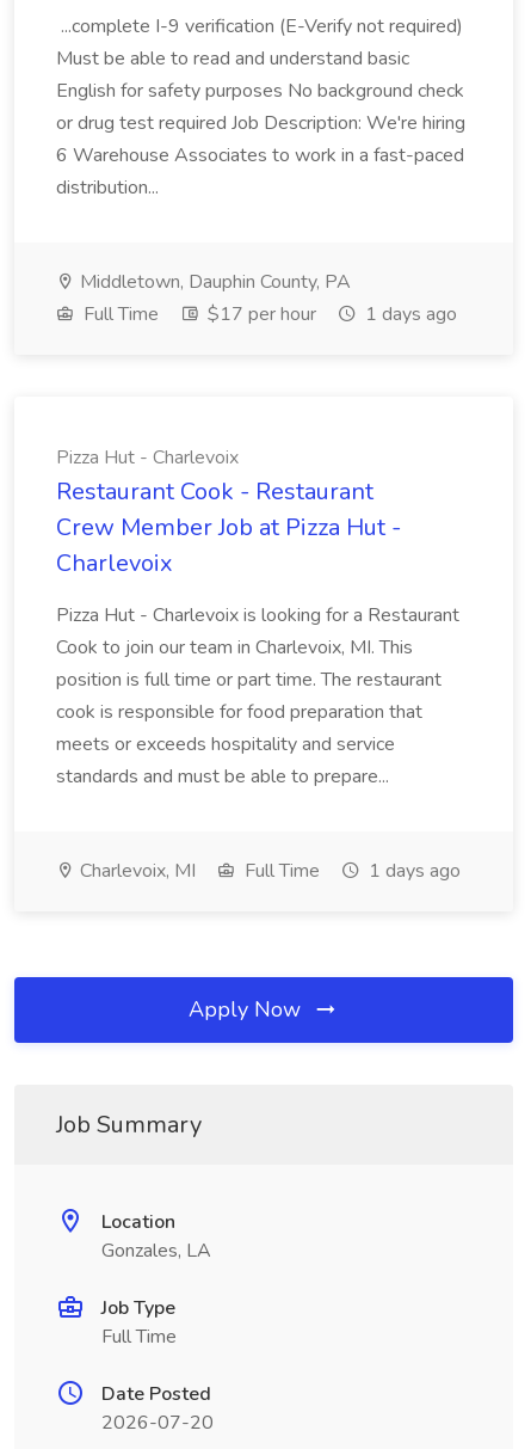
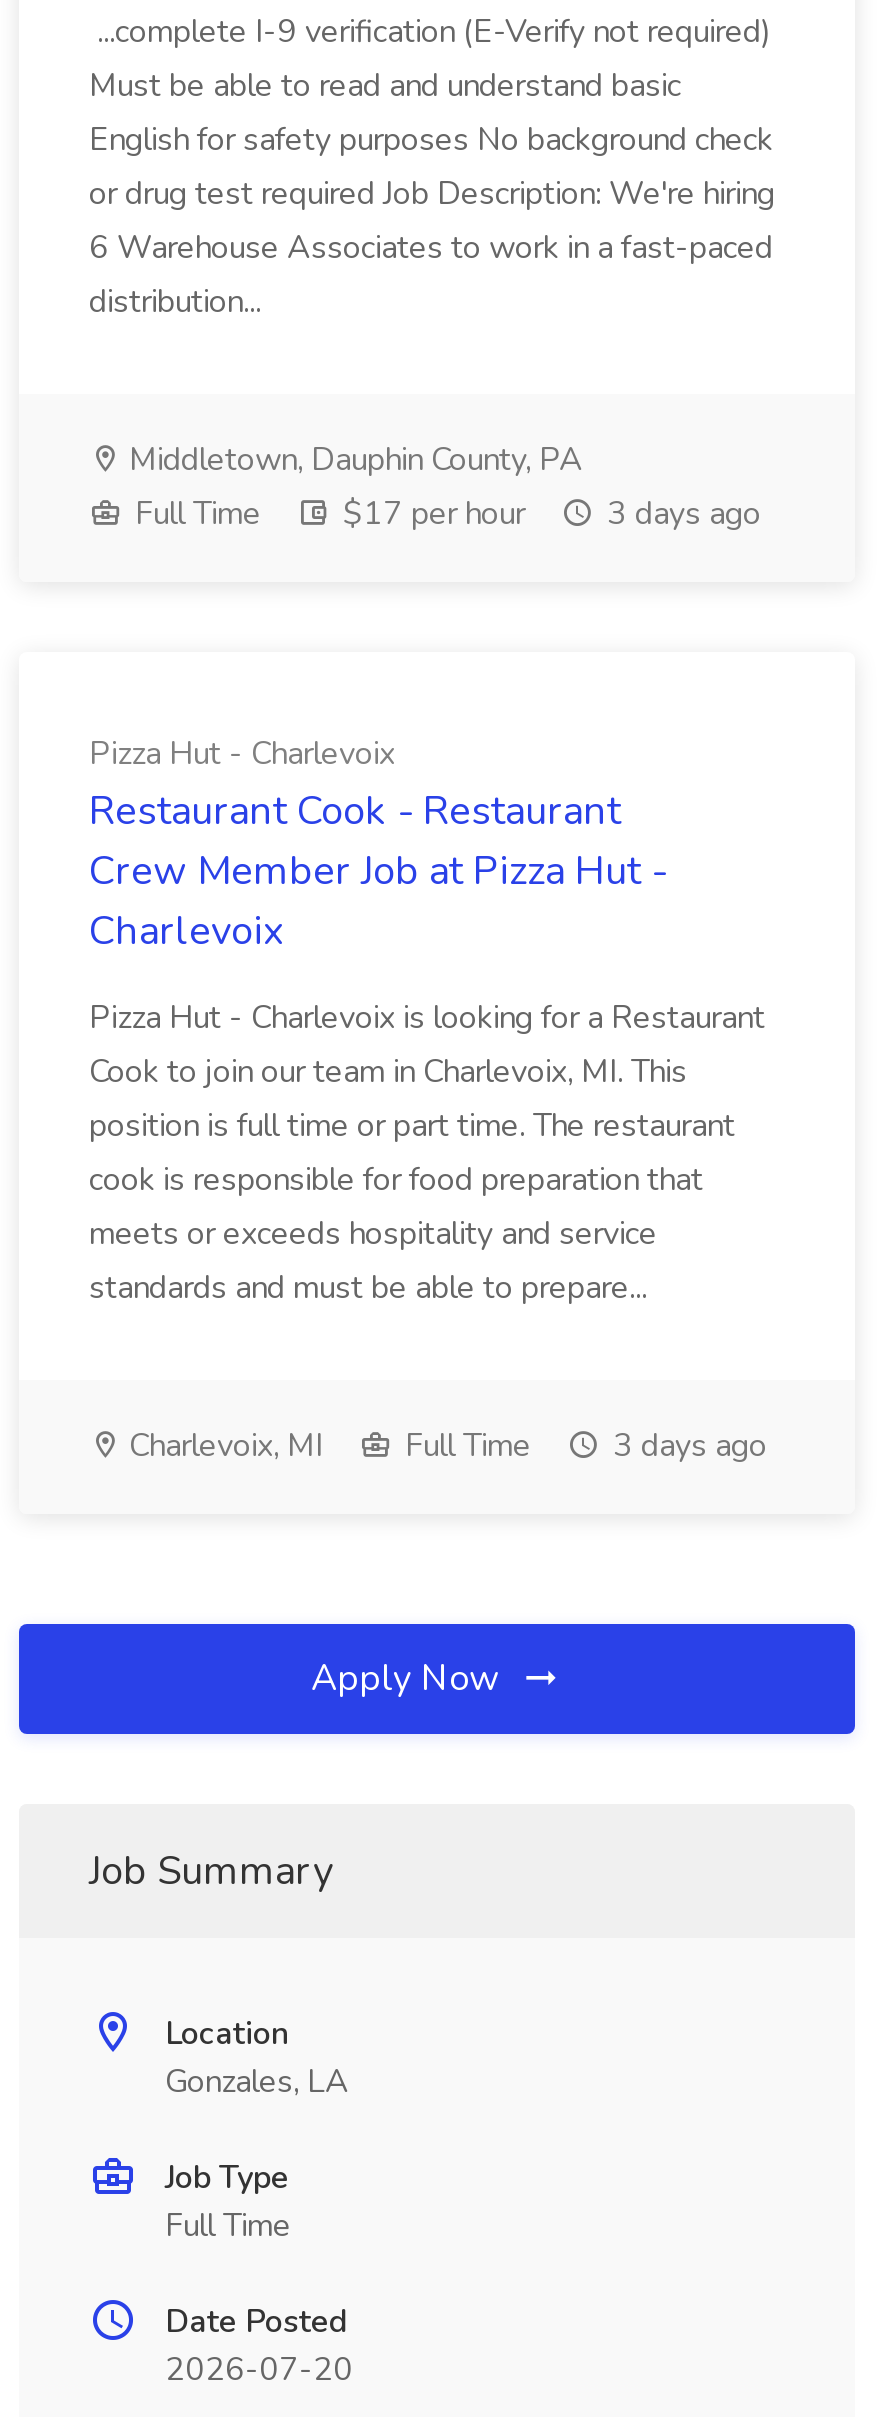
[79,301,457,327] Full Time $17 per hour 1 days ago -> [127,492,761,536] Full Time $17 per hour 3 days ago
[75,858,461,884] Charlevoix, MI Full Time 1 days ago -> [121,1424,767,1468] Charlevoix, MI Full Time 3 days ago

